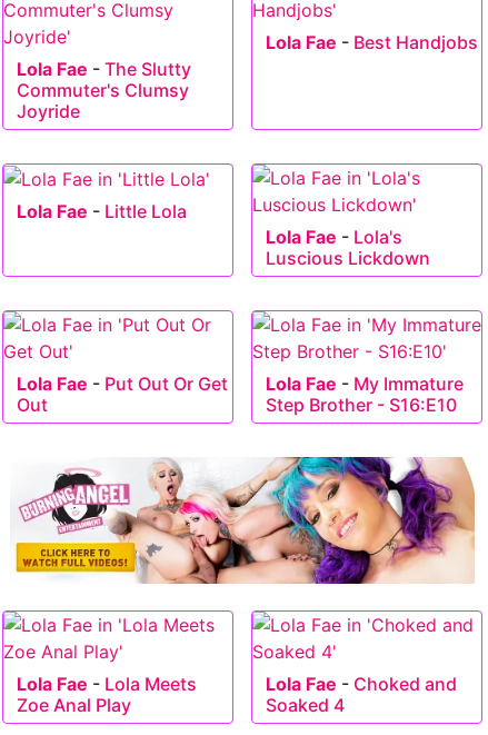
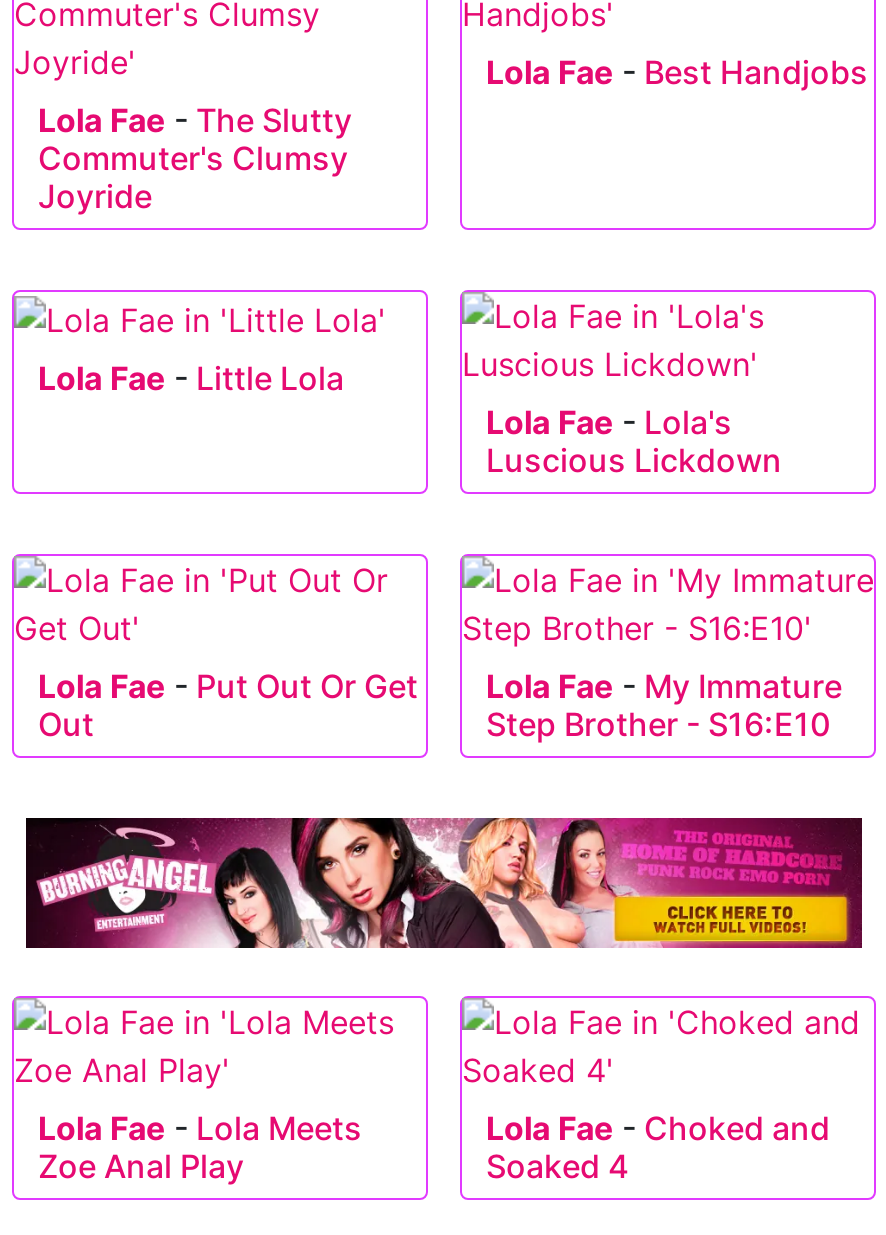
[10,456,476,585] [image] -> [24,817,864,951] [image]

